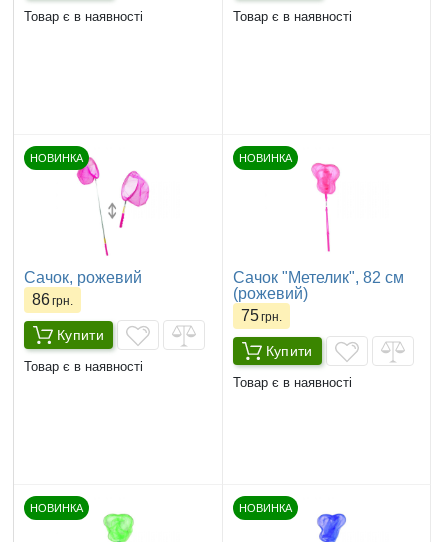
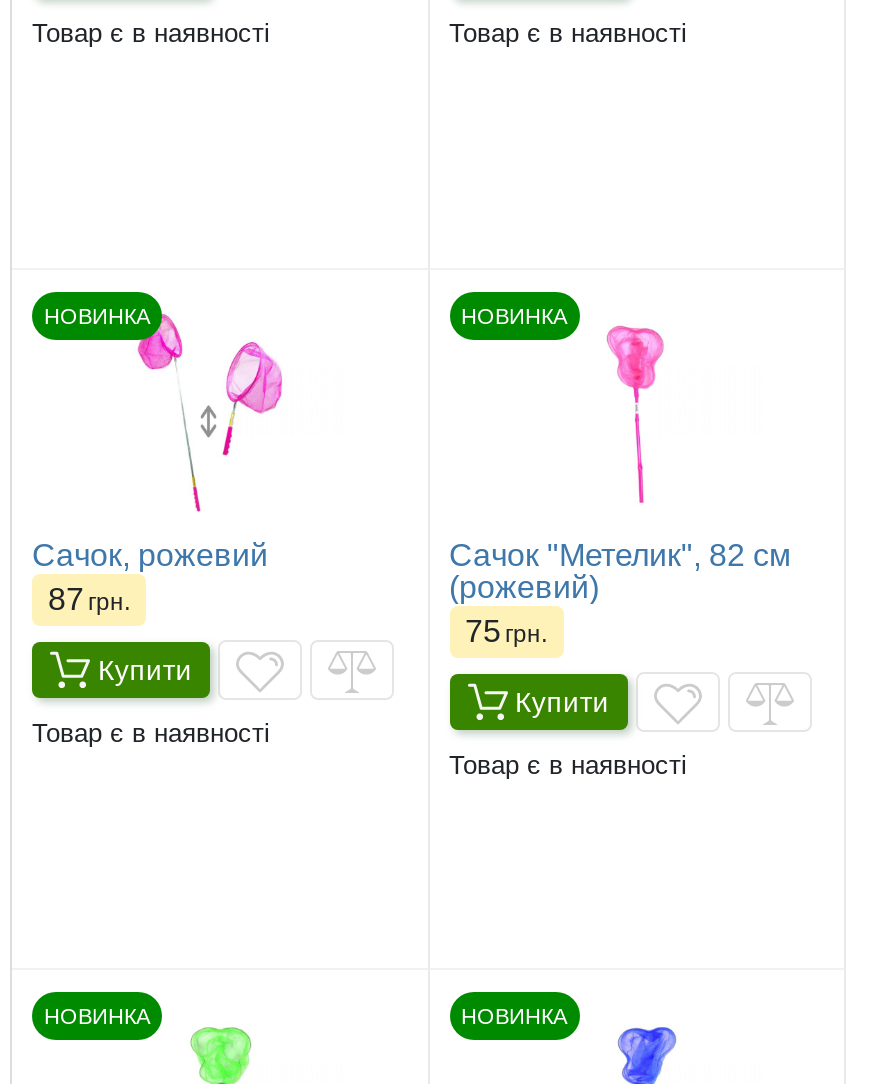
[32,291,73,308] 86 грн. -> [48,583,130,617] 87 грн.

